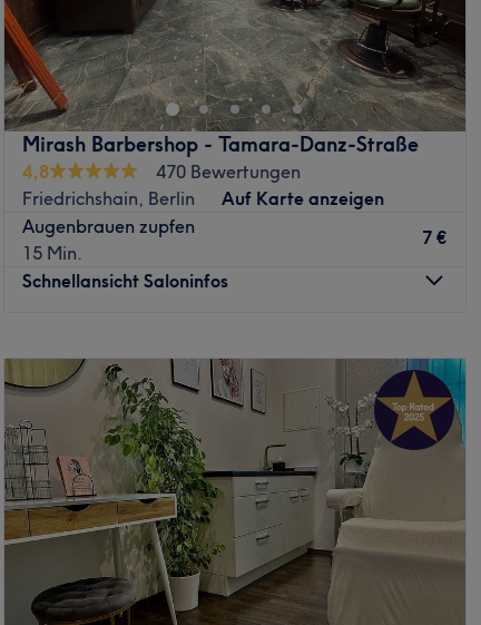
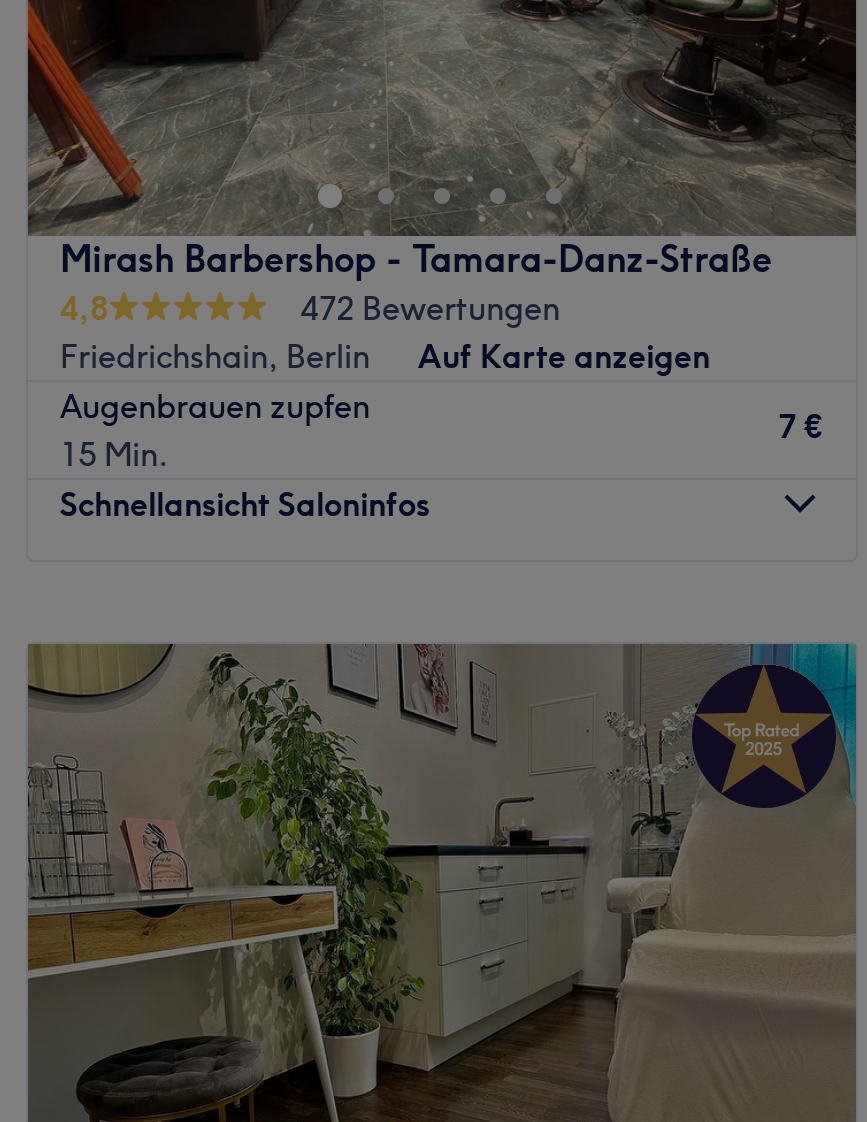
[156,160,301,183] 470 Bewertungen -> [300,288,560,328] 472 Bewertungen

